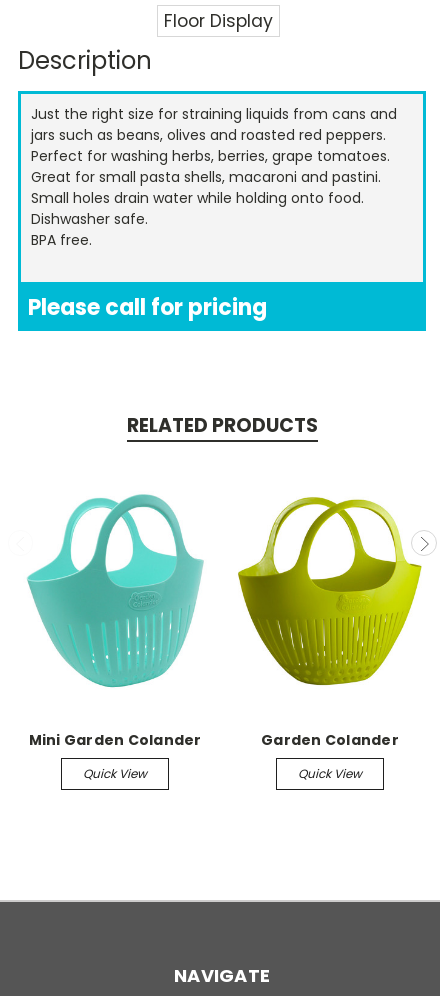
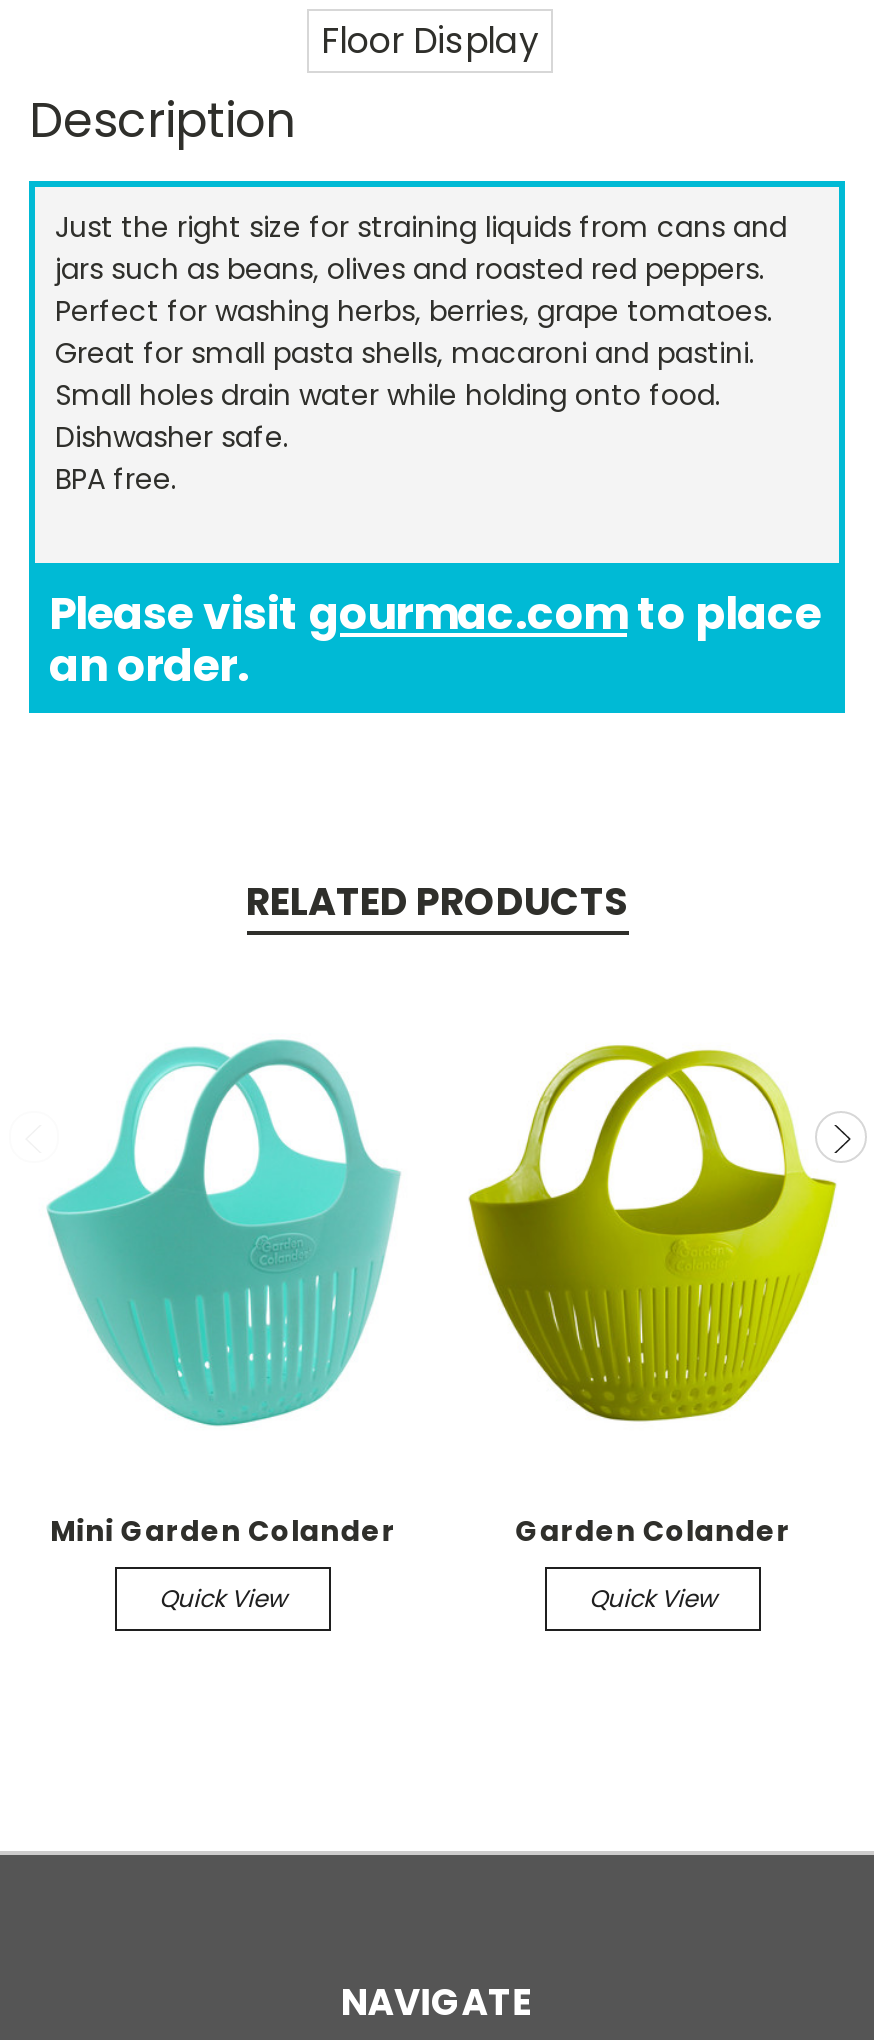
[28,292,267,323] Please call for pricing -> [49,584,821,698] Please visit gourmac.comto place | an order.

